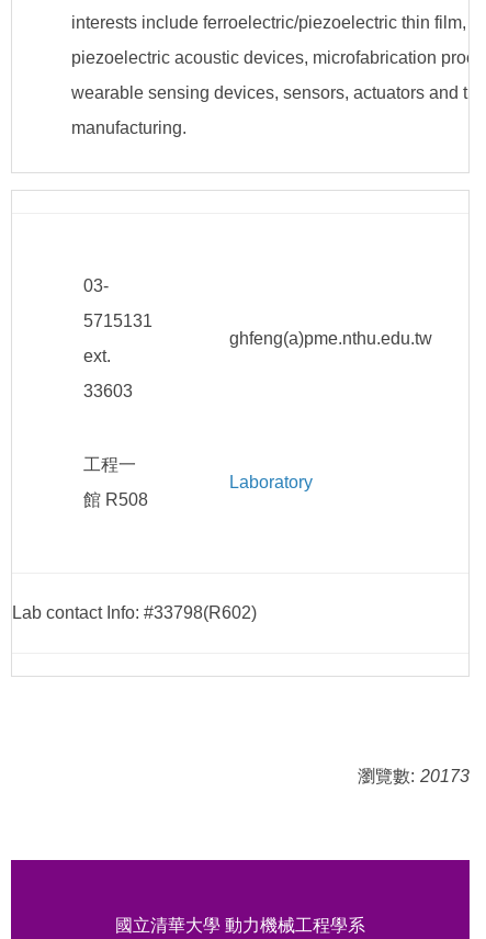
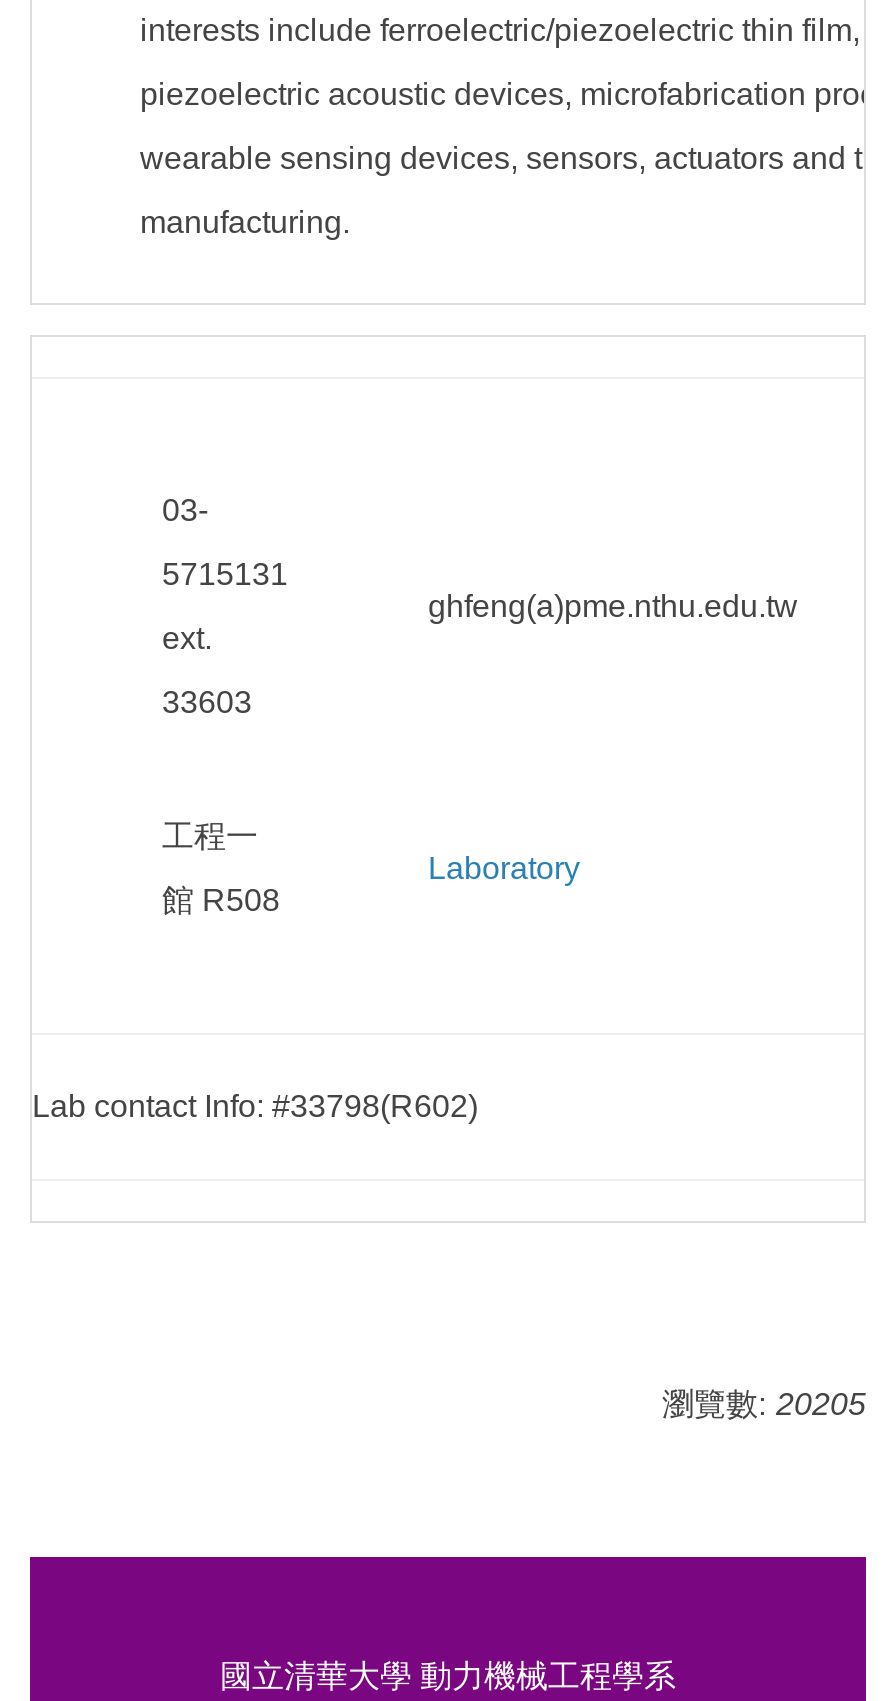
[358,767,470,785] 瀏覽數: 20173 -> [662,1387,866,1421] 瀏覽數: 20205

